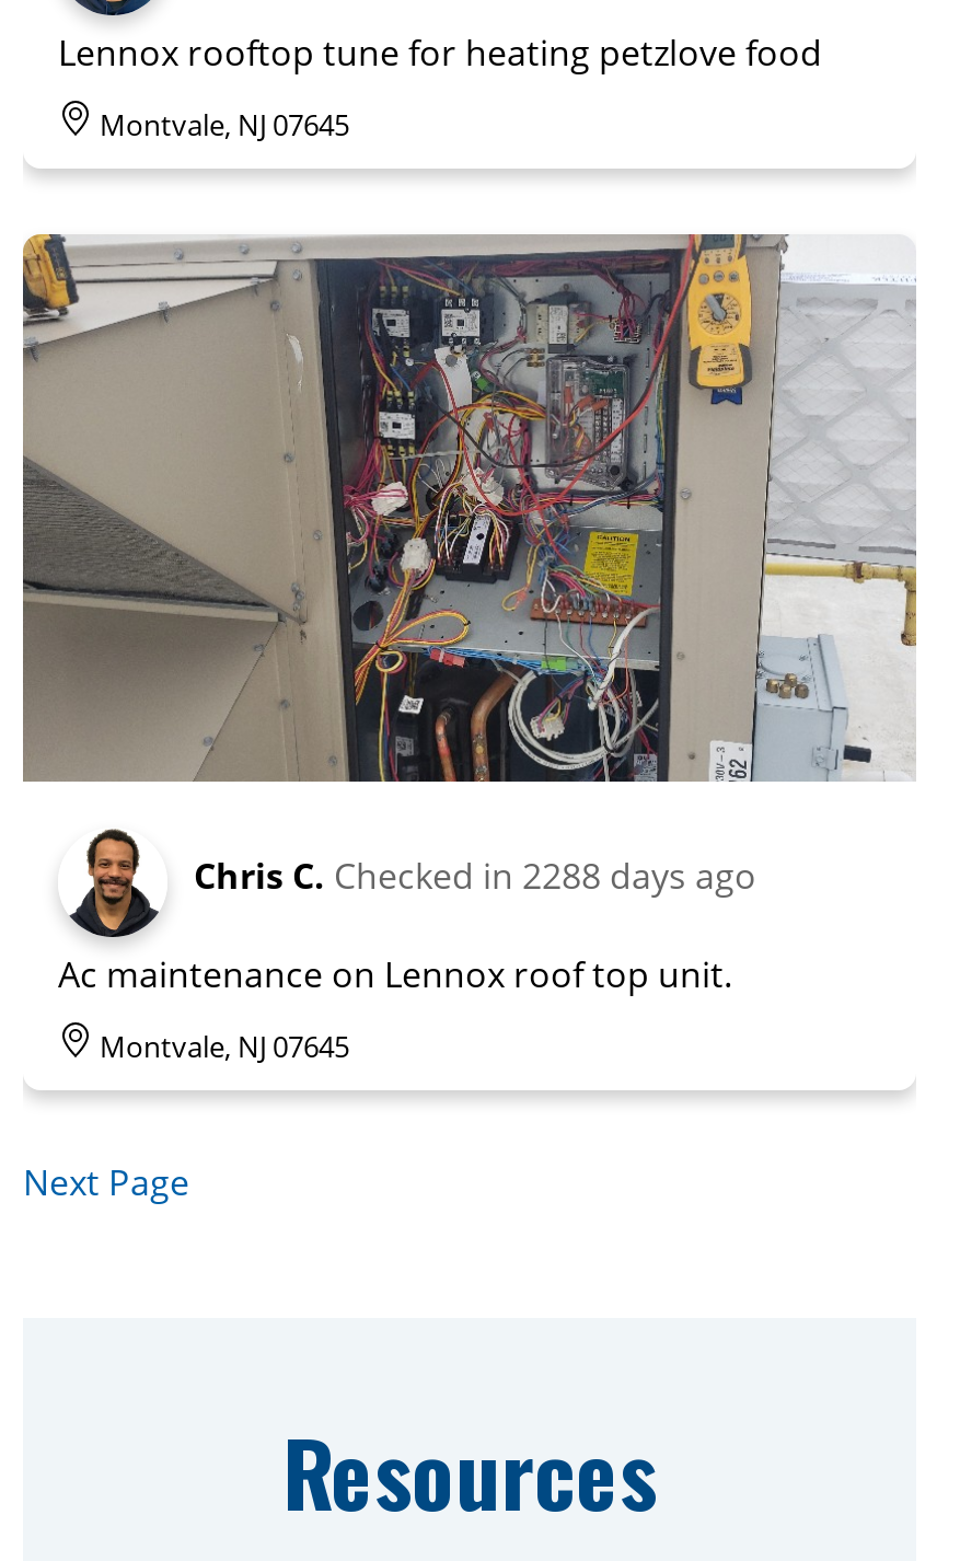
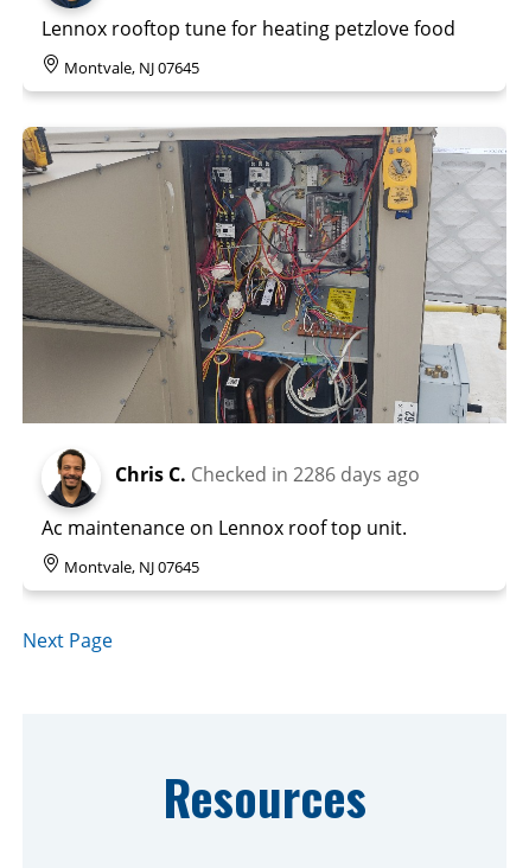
[194,852,756,900] Chris C. Checked in 2288 days ago -> [115,461,420,487] Chris C. Checked in 2286 days ago

